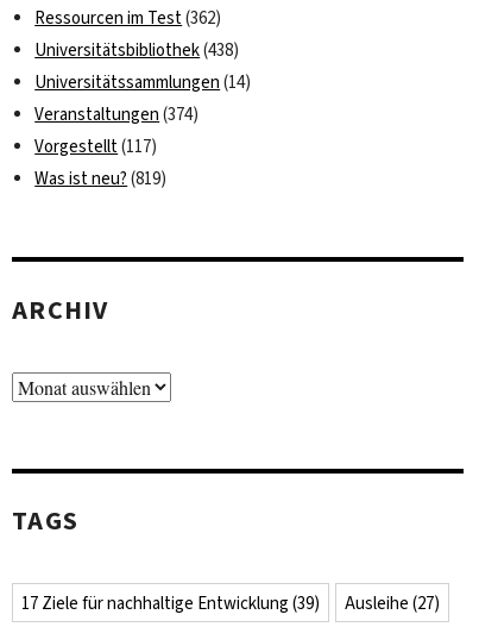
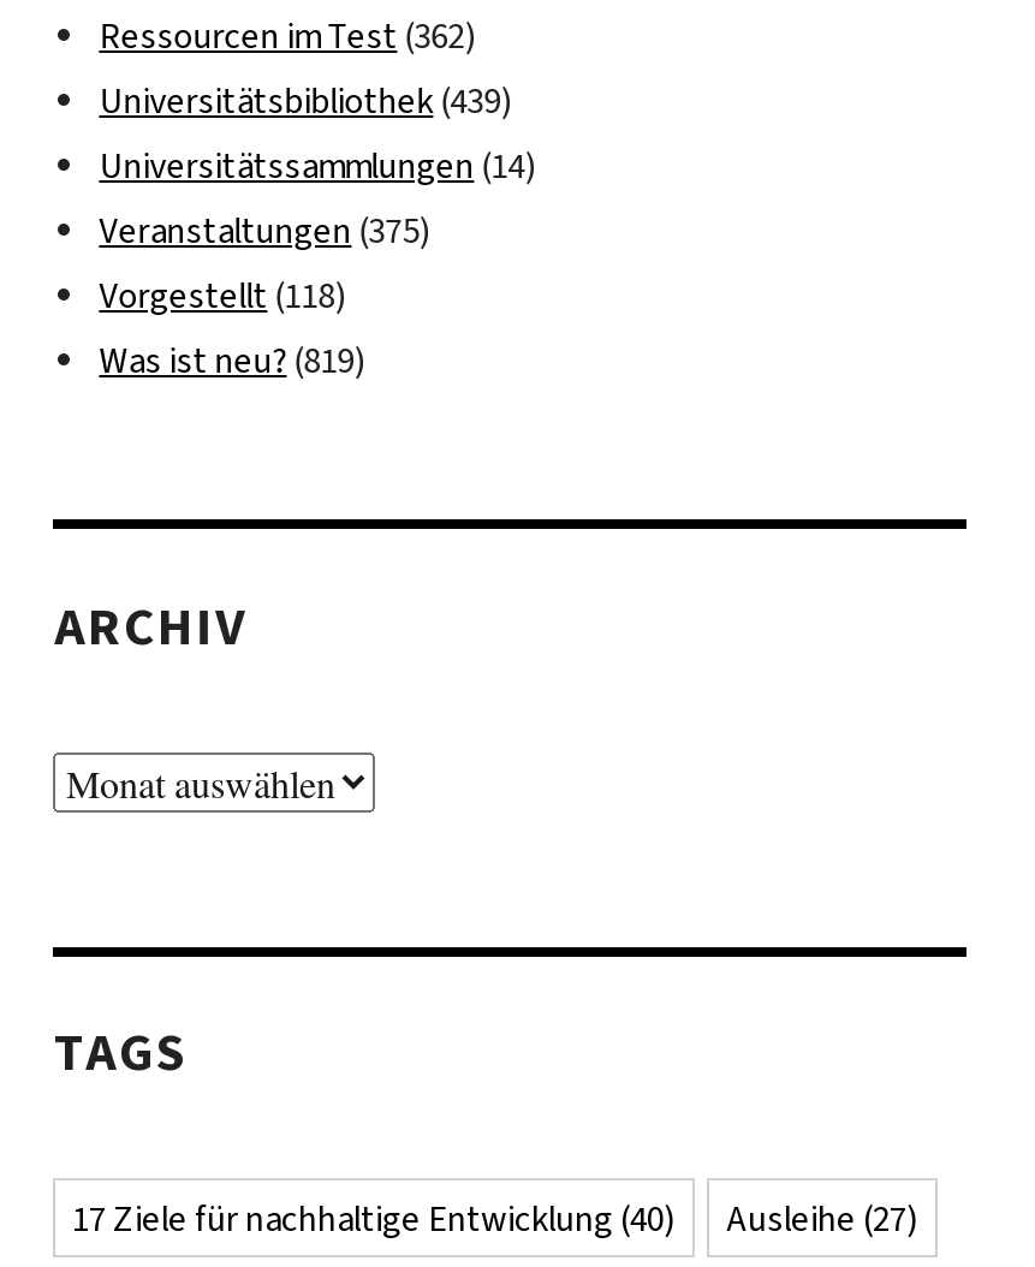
[35,38,239,62] Universitätsbibliothek (438) -> [99,77,513,125] Universitätsbibliothek (439)
[35,102,199,126] Veranstaltungen (374) -> [99,207,431,255] Veranstaltungen (375)
[35,134,157,158] Vorgestellt (117) -> [99,271,347,320] Vorgestellt (118)
[21,591,320,615] 17 Ziele für nachhaltige Entwicklung (39) -> [72,1194,676,1242] 17 Ziele für nachhaltige Entwicklung (40)

